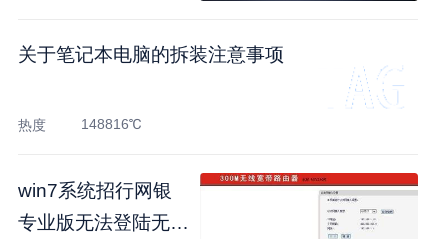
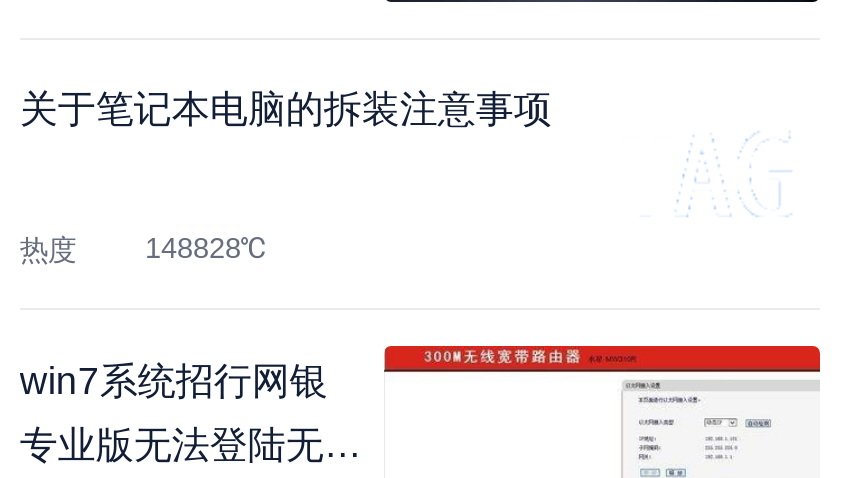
[80,116,141,132] 148816℃ -> [145,231,267,263] 148828℃

